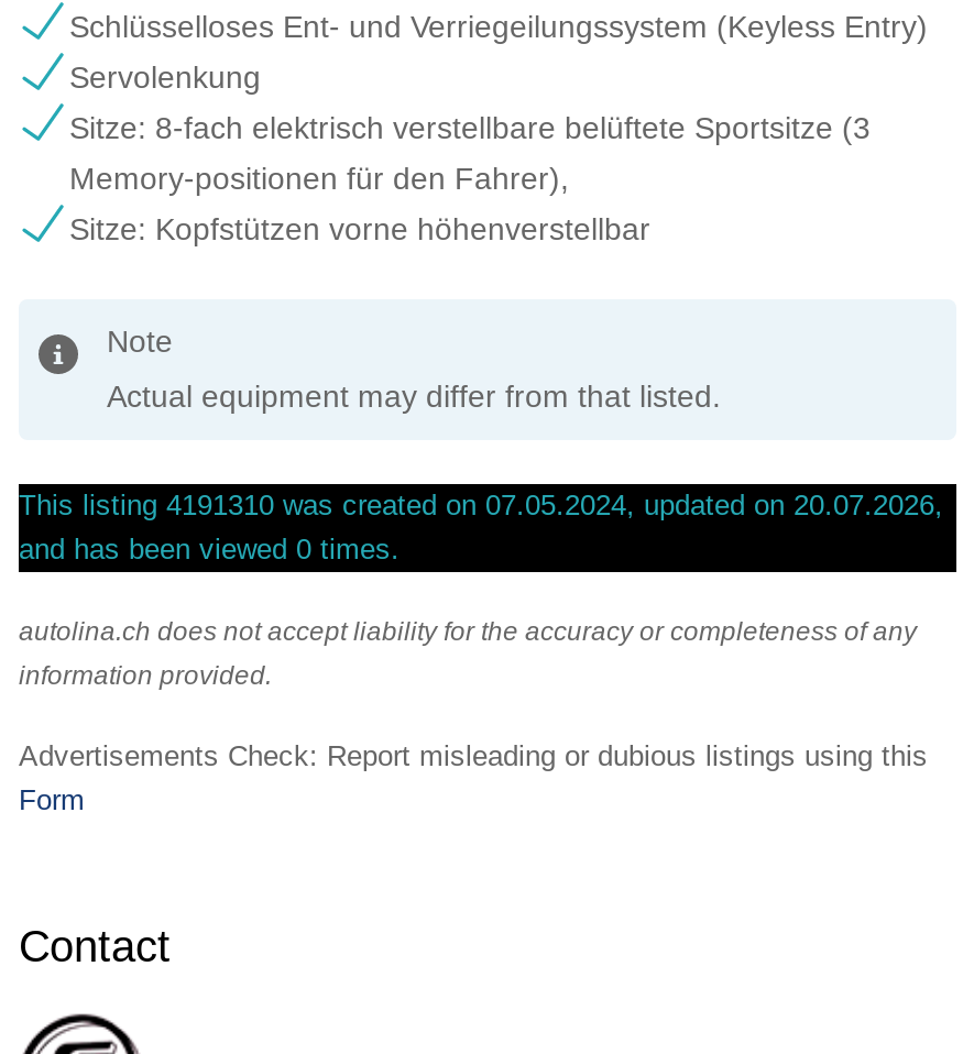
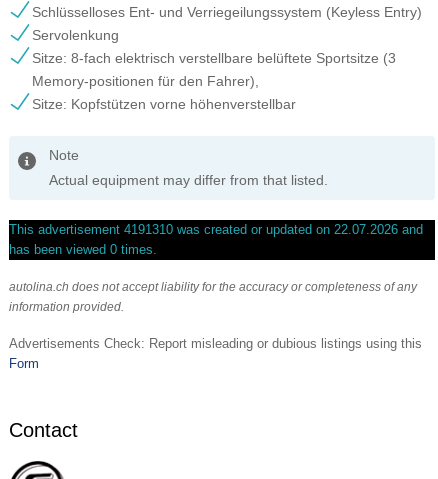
[19,488,943,566] This listing 4191310 was created on 07.05.2024, updated on 20.07.2026, | and has been viewed 0 times. -> [9,222,423,257] This advertisement 4191310 was created or updated on 22.07.2026 and | has been viewed 0 times.

